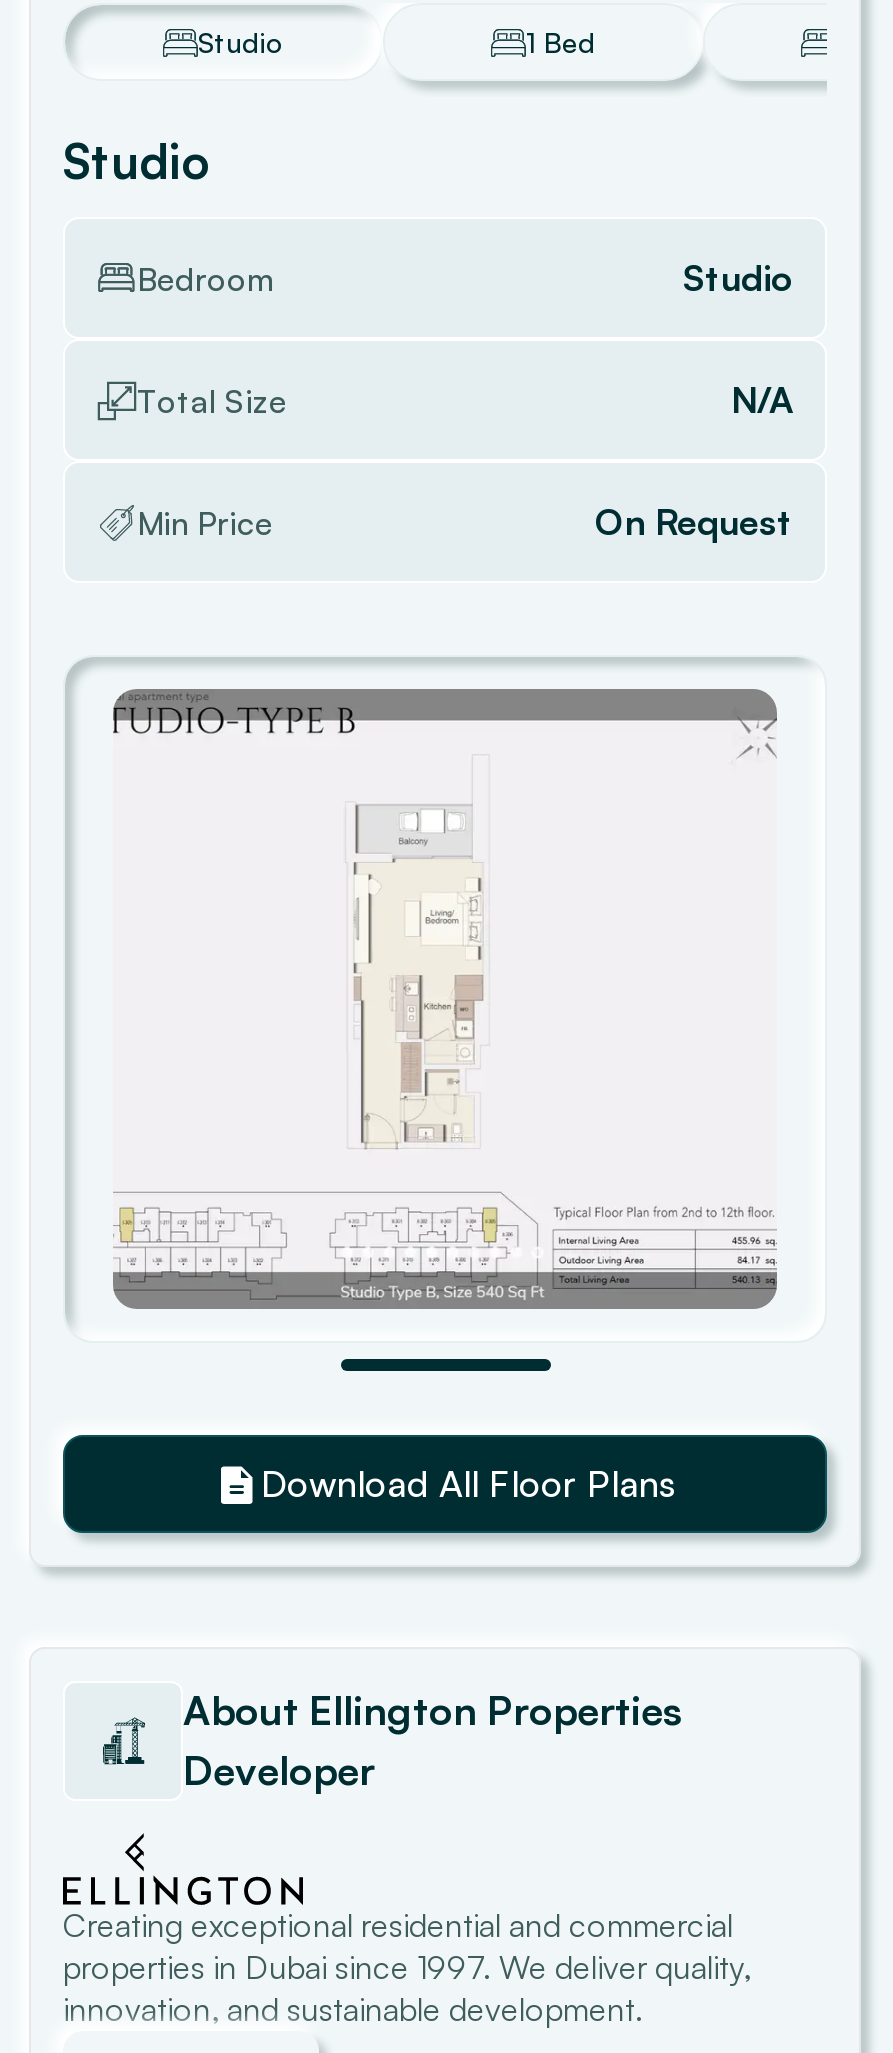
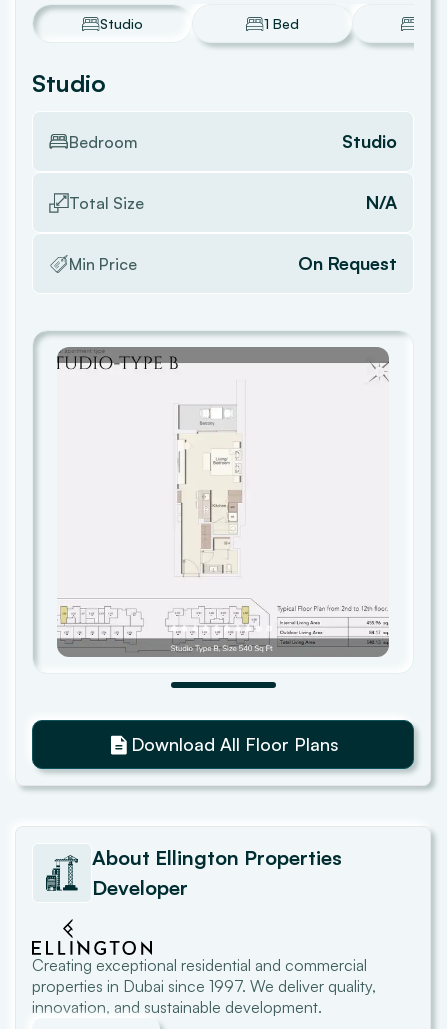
[91,1707,155,1777] [image] -> [45,854,79,892] [image]

